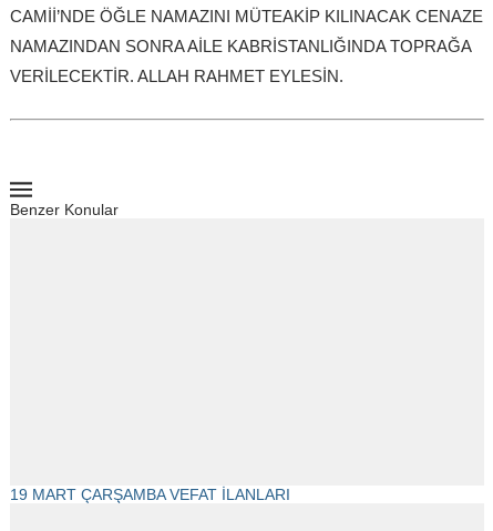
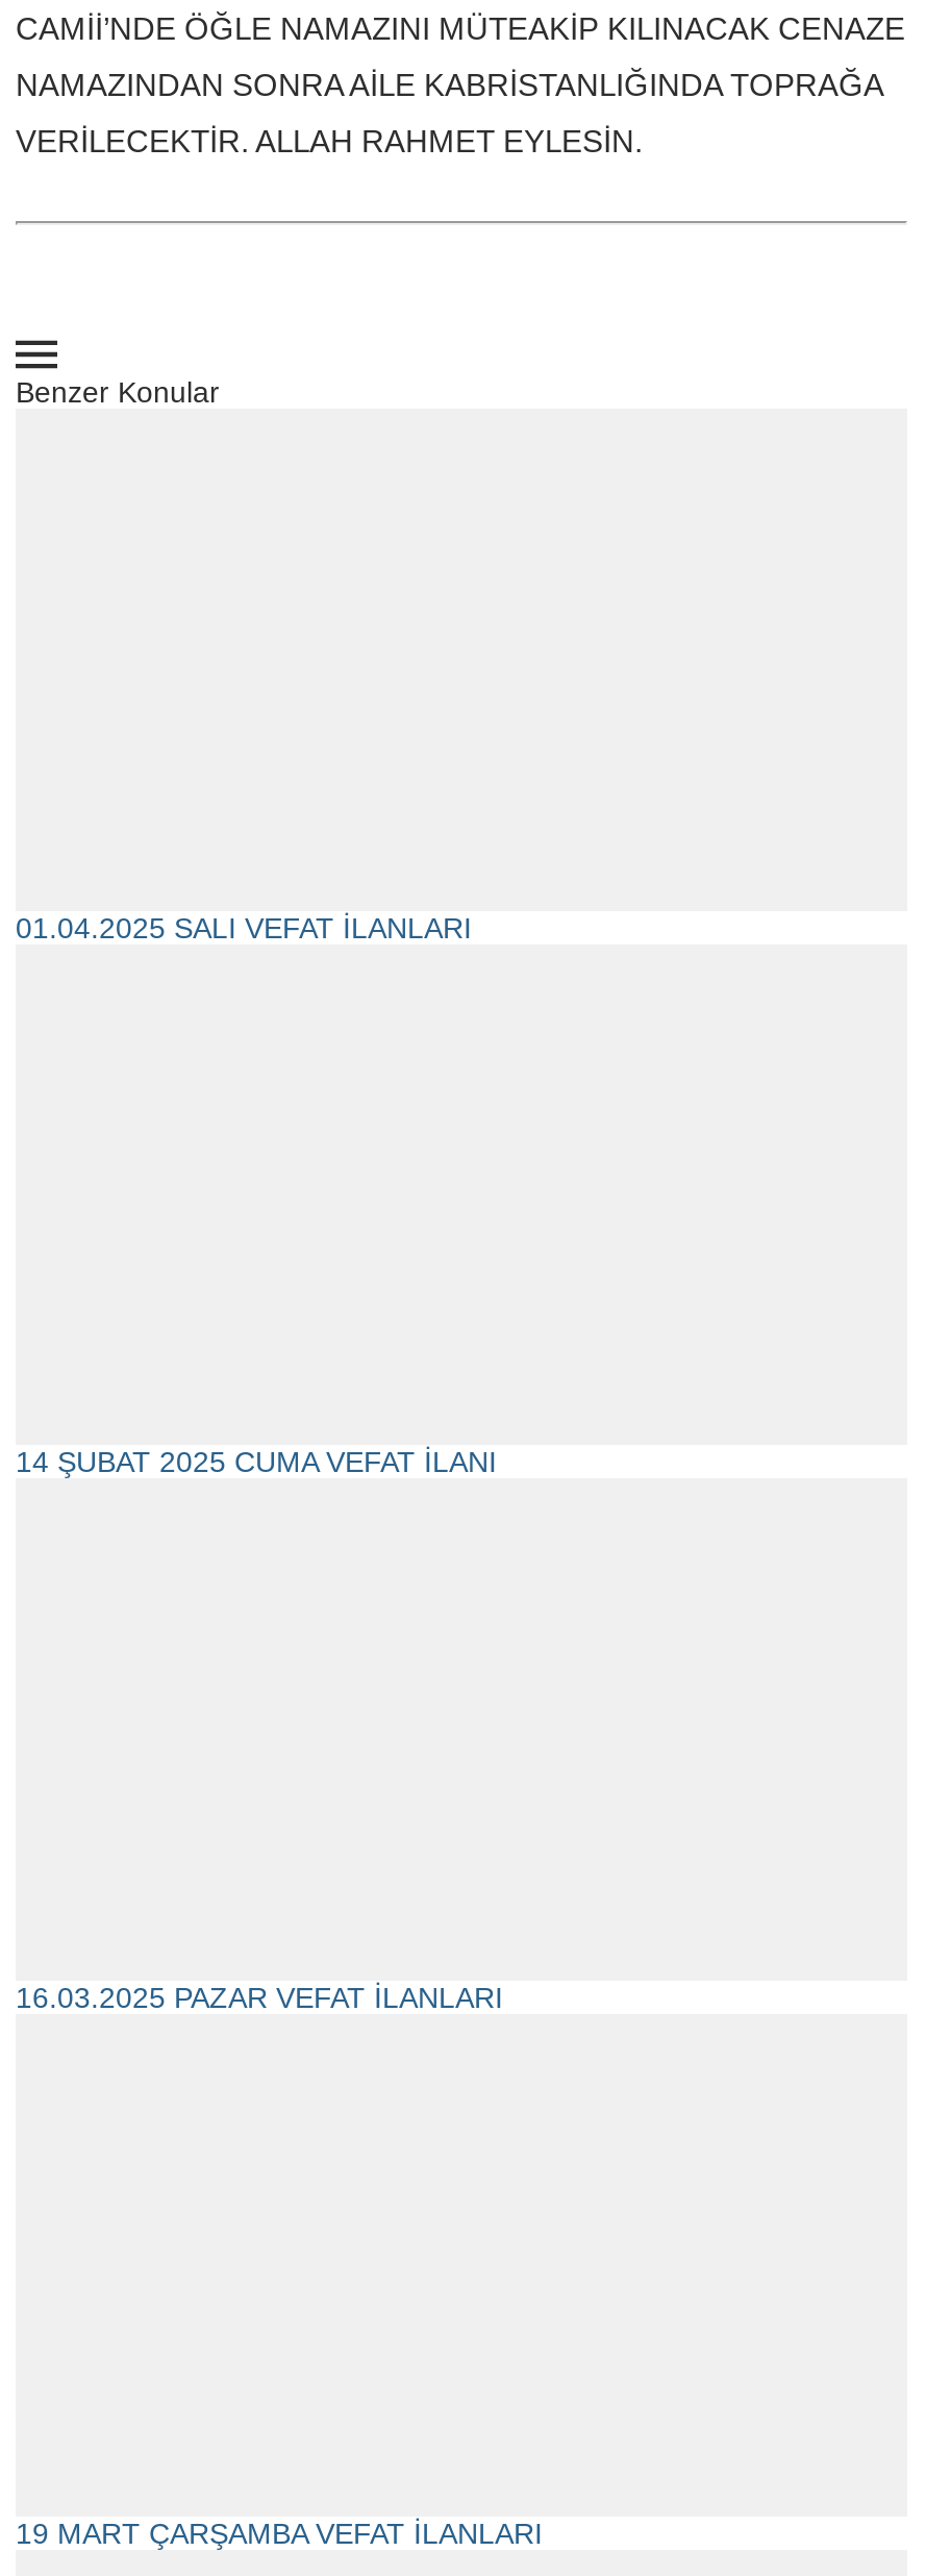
none -> [16,910,472,943] 01.04.2025 SALI VEFAT İLANLARI
none -> [16,1445,497,1479] 14 ŞUBAT 2025 CUMA VEFAT İLANI
none -> [16,1981,503,2014] 16.03.2025 PAZAR VEFAT İLANLARI

